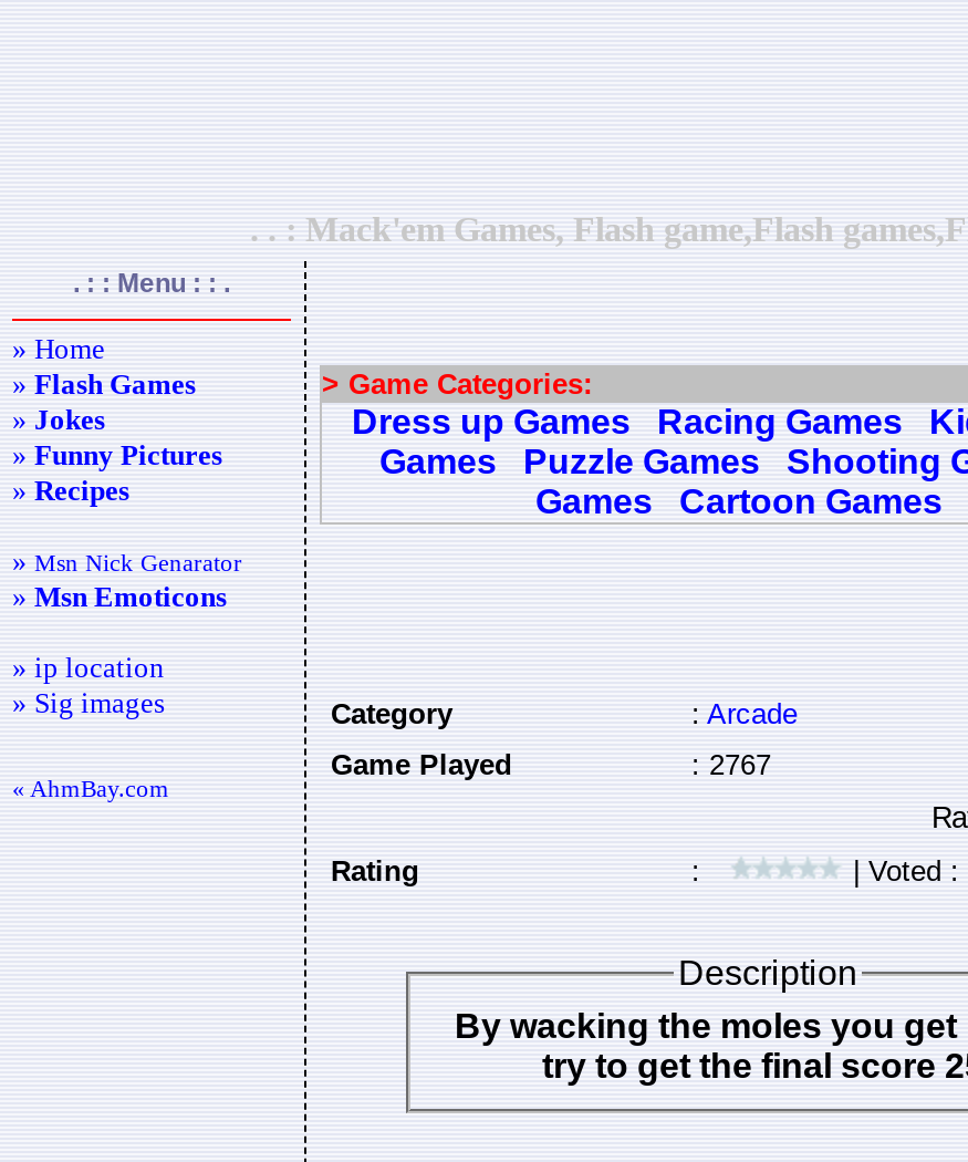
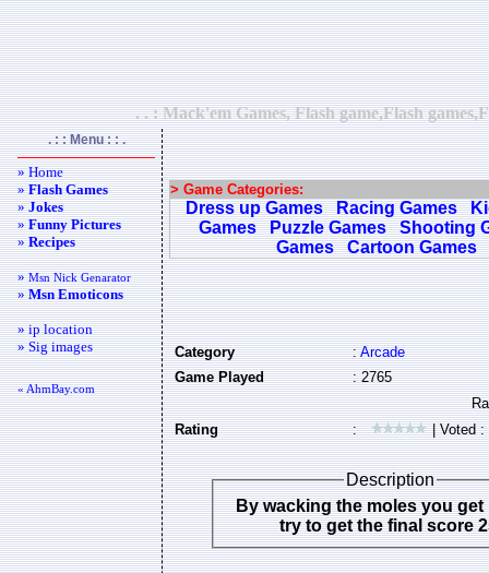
[691,748,771,781] : 2767 -> [353,369,392,385] : 2765

